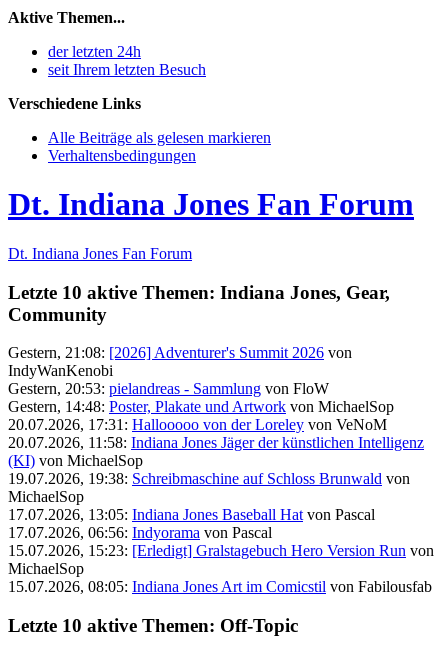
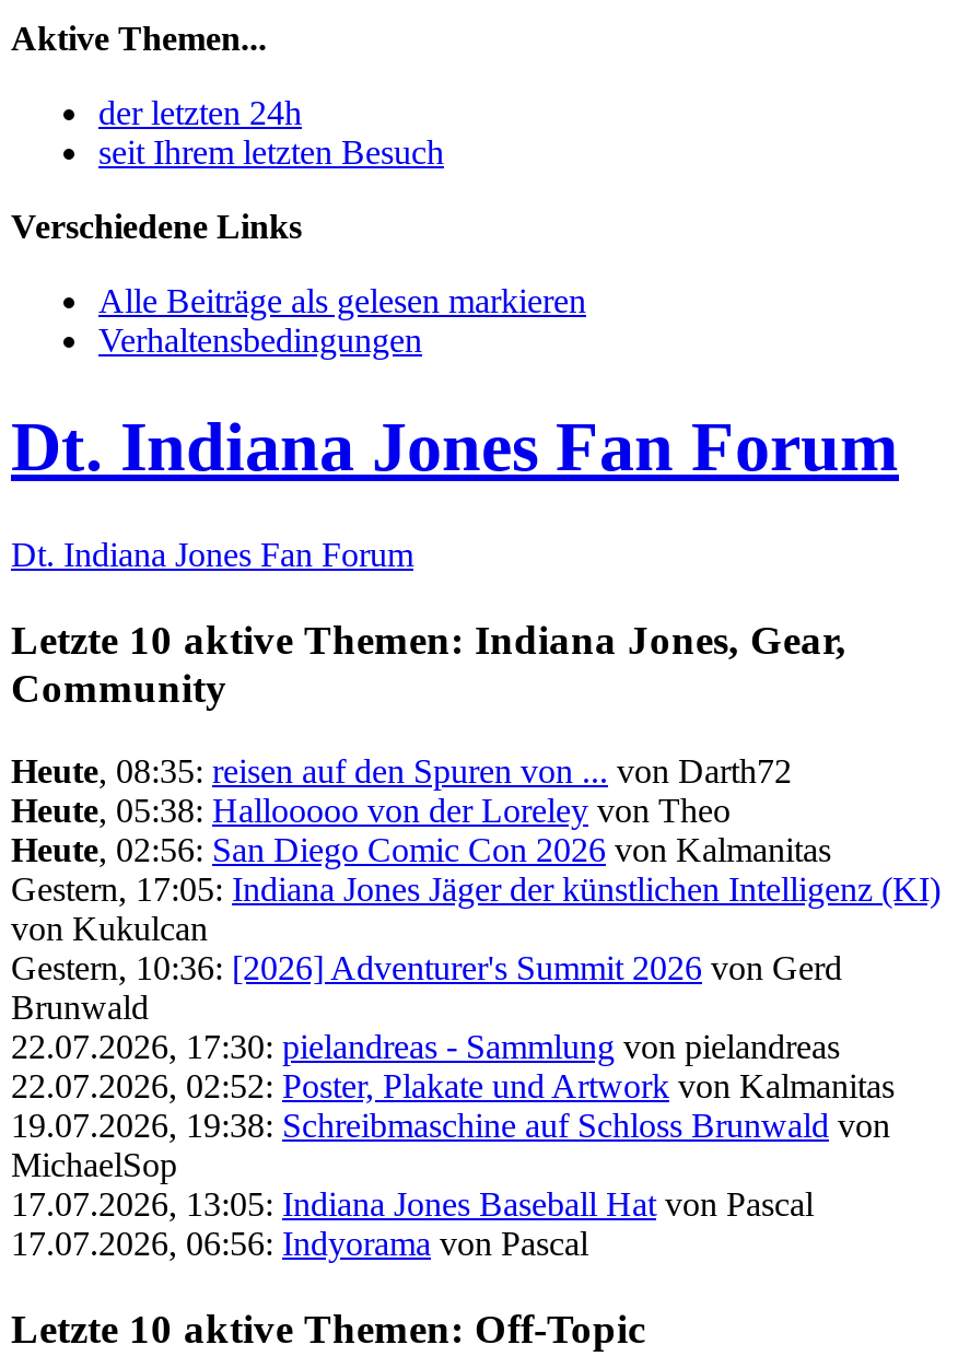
[8,344,424,469] Gestern, 21:08: [2026] Adventurer's Summit 2026 von | IndyWanKenobi | Gestern, 20:53: pielandreas - Sammlung von FloW | Gestern, 14:48: Poster, Plakate und Artwork von MichaelSop | 20.07.2026, 17:31: Hallooooo von der Loreley von VeNoM | 20.07.2026, 11:58: Indiana Jones Jäger der künstlichen Intelligenz | (KI) von MichaelSop -> [11,753,941,1105] Heute, 08:35: reisen auf den Spuren von ... von Darth72 | Heute, 05:38: Hallooooo von der Loreley von Theo | Heute, 02:56: San Diego Comic Con 2026 von Kalmanitas | Gestern, 17:05: Indiana Jones Jäger der künstlichen Intelligenz (KI) | von Kukulcan | Gestern, 10:36: [2026] Adventurer's Summit 2026 von Gerd | Brunwald | 22.07.2026, 17:30: pielandreas - Sammlung von pielandreas | 22.07.2026, 02:52: Poster, Plakate und Artwork von Kalmanitas
moved [8,470,410,541] -> [11,1107,890,1263]: 19.07.2026, 19:38: Schreibmaschine auf Schloss Brunwald von | MichaelSop | 17.07.2026, 13:05: Indiana Jones Baseball Hat von Pascal | 17.07.2026, 06:56: Indyorama von Pascal
[8,542,434,595] 15.07.2026, 15:23: [Erledigt] Gralstagebuch Hero Version Run von | MichaelSop | 15.07.2026, 08:05: Indiana Jones Art im Comicstil von Fabilousfab -> none

